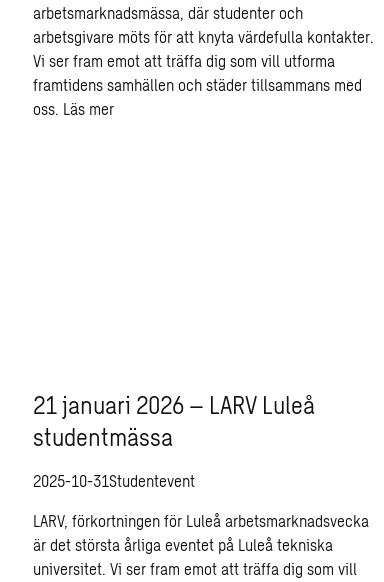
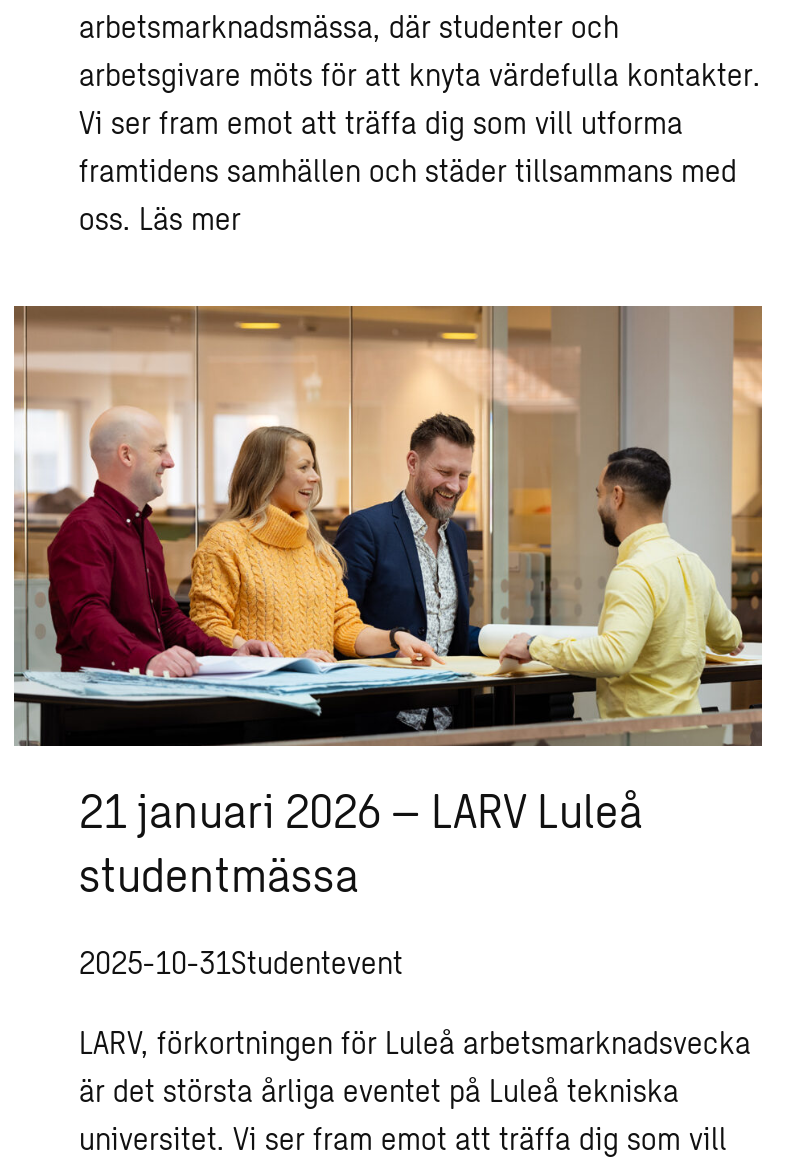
none -> [12,304,764,748] [image]

